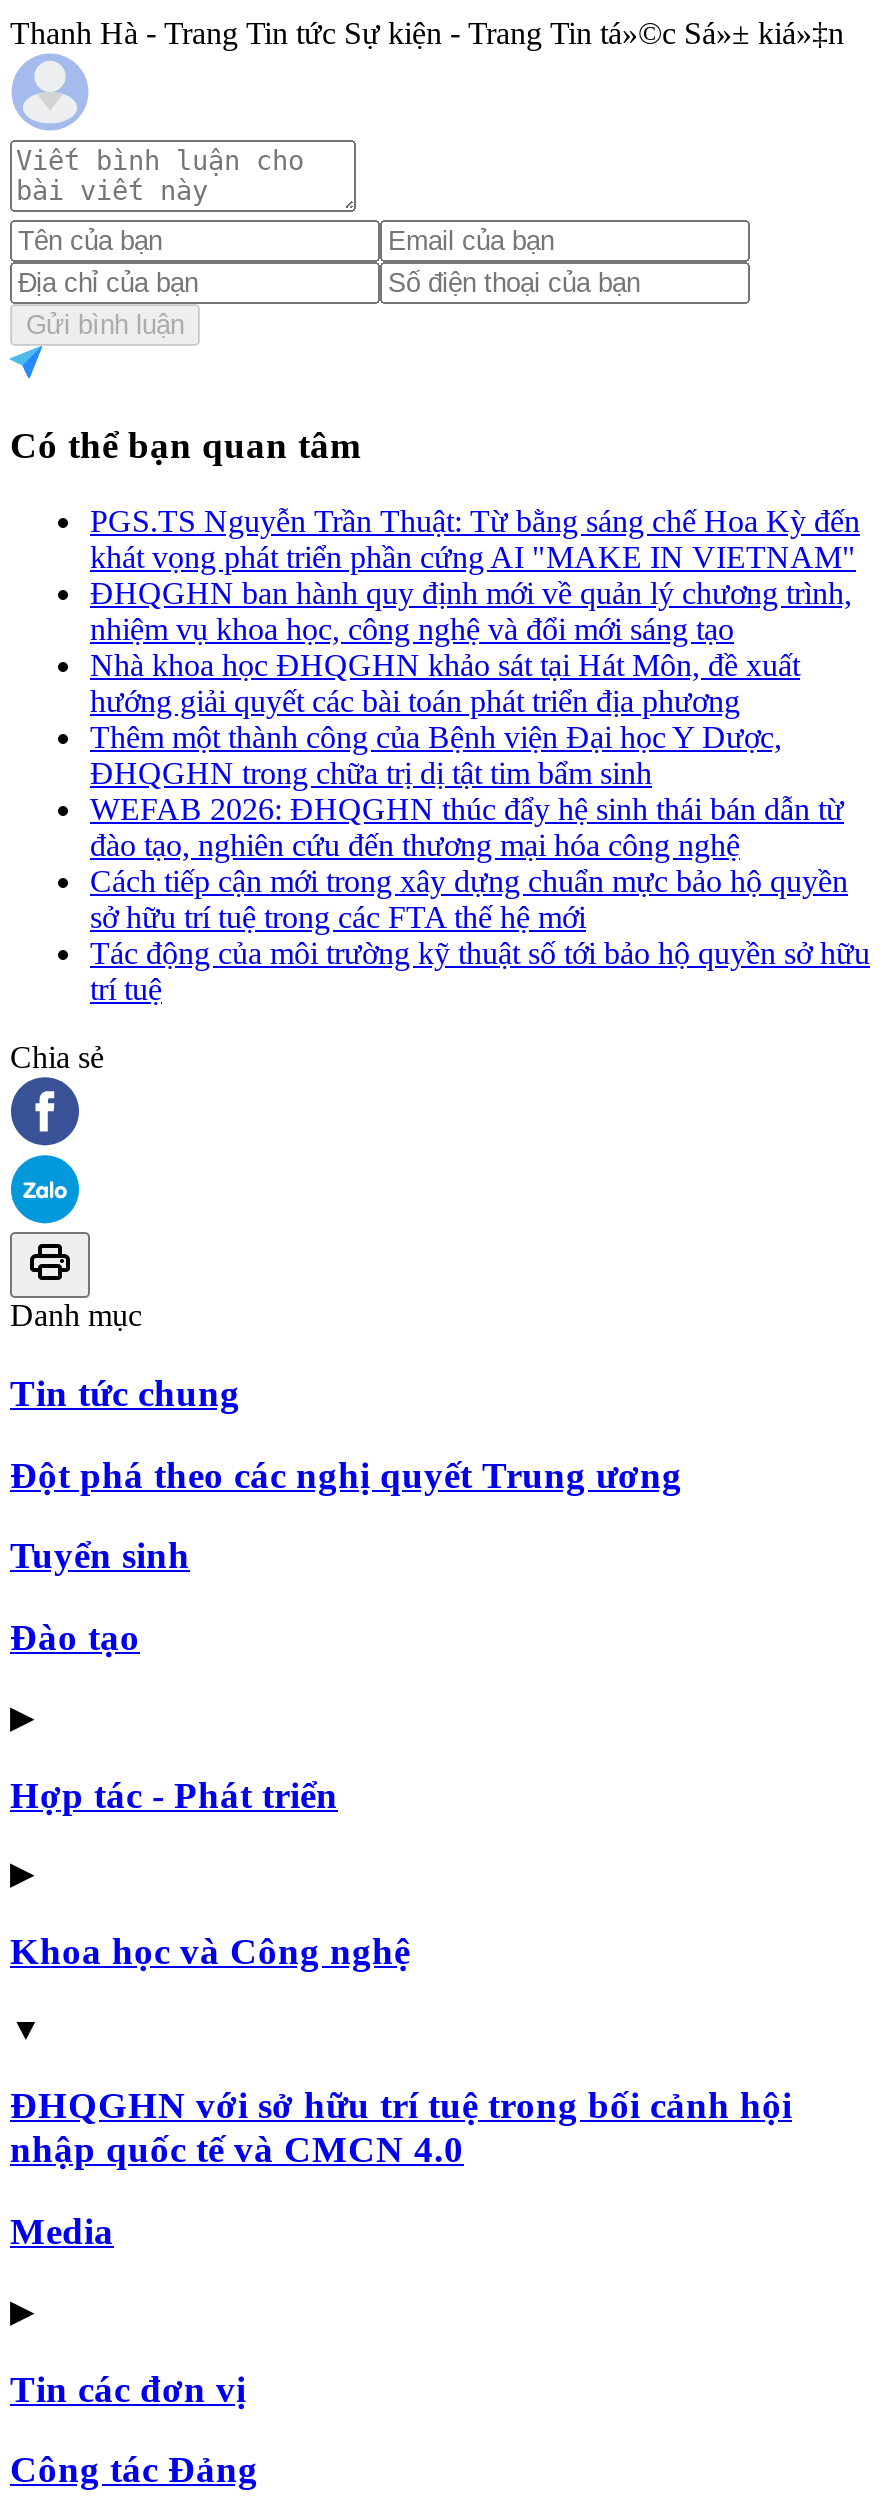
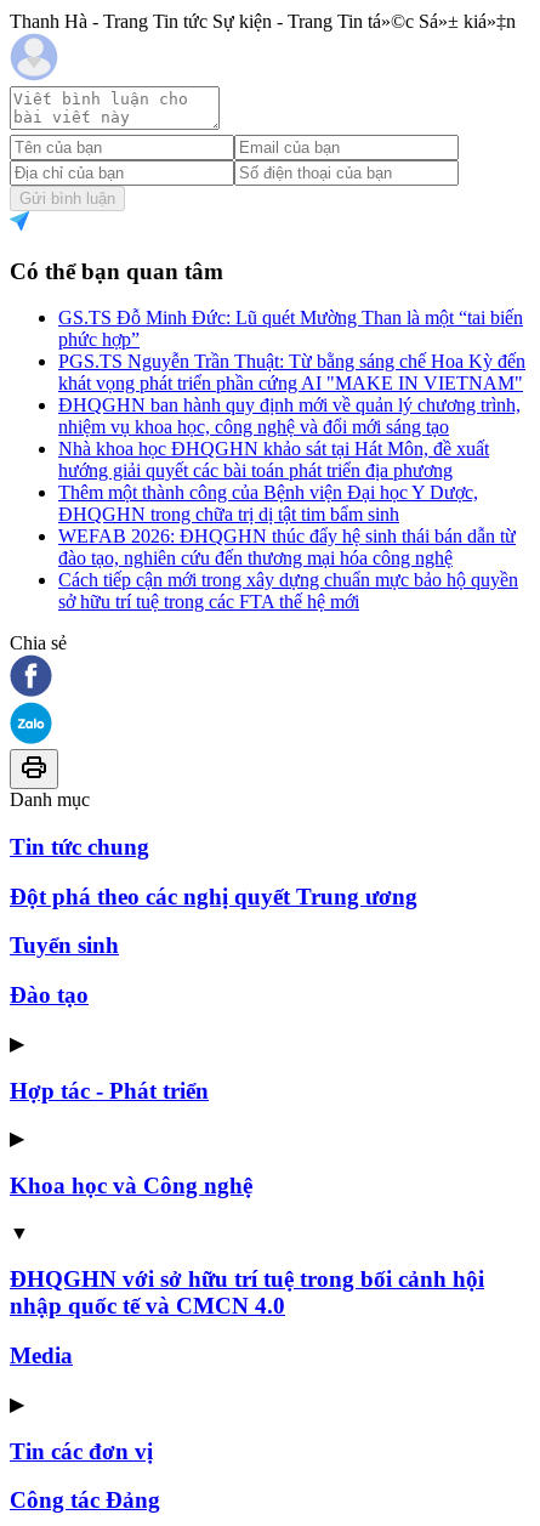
none -> [58,307,523,350] GS.TS Đỗ Minh Đức: Lũ quét Mường Than là một “tai biến | phức hợp”
moved [90,504,860,934] -> [58,351,525,612]: PGS.TS Nguyễn Trần Thuật: Từ bằng sáng chế Hoa Kỳ đến | khát vọng phát triển phần cứng AI "MAKE IN VIETNAM" | ĐHQGHN ban hành quy định mới về quản lý chương trình, | ... | Cách tiếp cận mới trong xây dựng chuẩn mực bảo hộ quyền | sở hữu trí tuệ trong các FTA thế hệ mới
[90,936,870,1006] Tác động của môi trường kỹ thuật số tới bảo hộ quyền sở hữu | trí tuệ -> none

